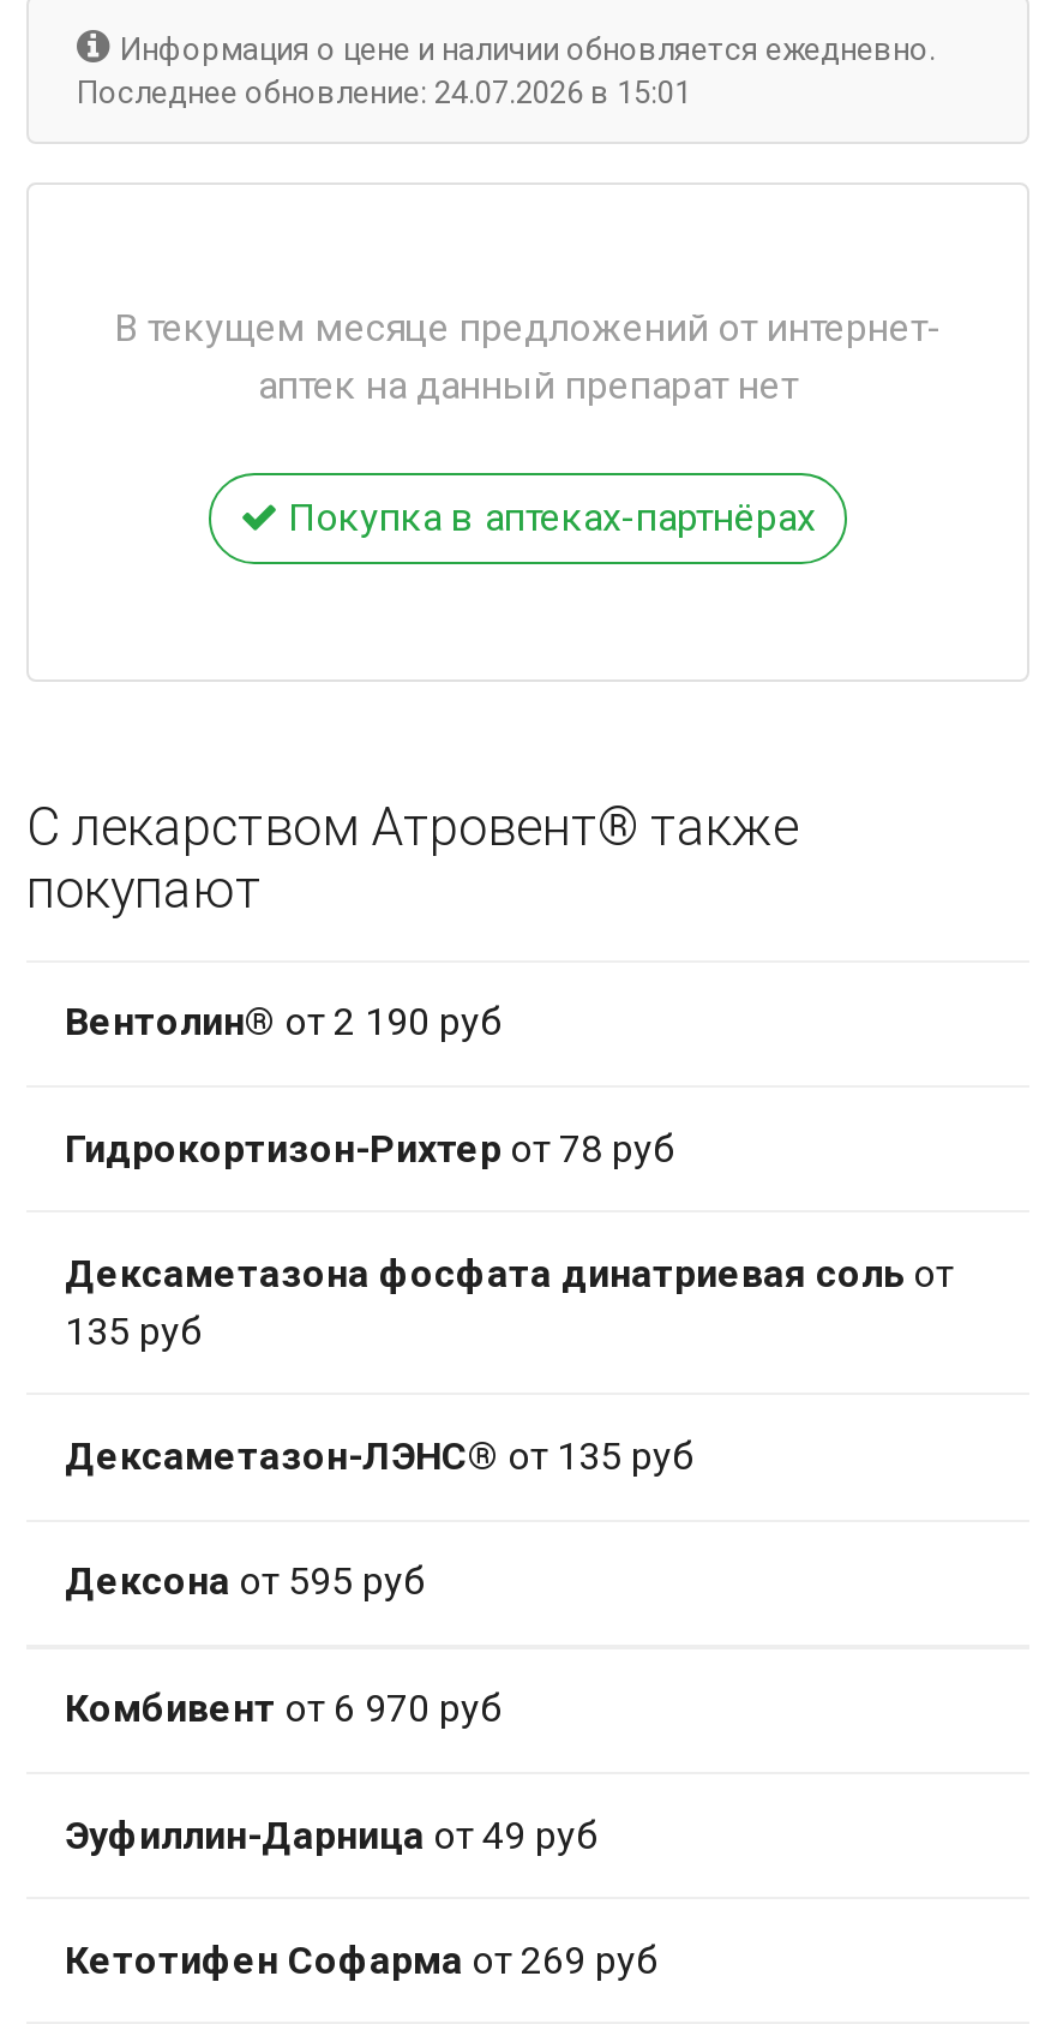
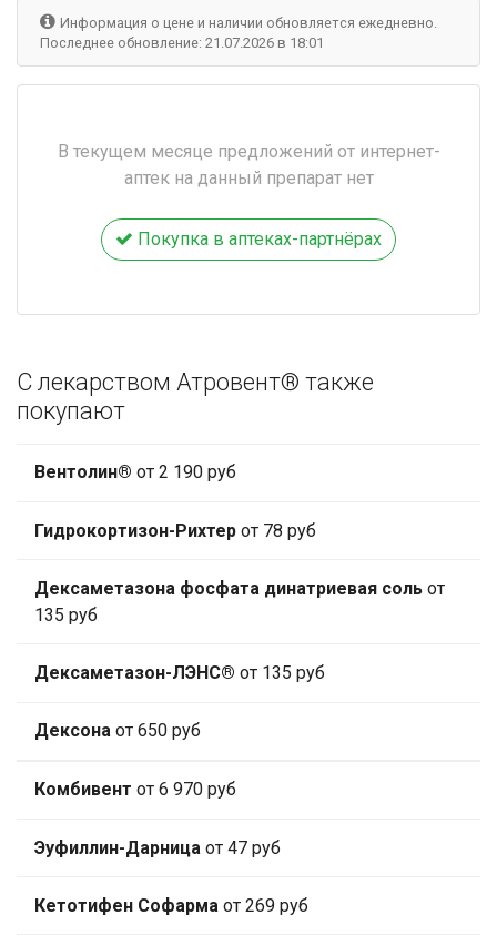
[77,74,691,110] Последнее обновление: 24.07.2026 в 15:01 -> [40,34,324,51] Последнее обновление: 21.07.2026 в 18:01
[65,1558,425,1604] Дексона от 595 руб -> [34,720,201,741] Дексона от 650 руб
[65,1812,597,1857] Эуфиллин-Дарница от 49 руб -> [34,837,281,858] Эуфиллин-Дарница от 47 руб

